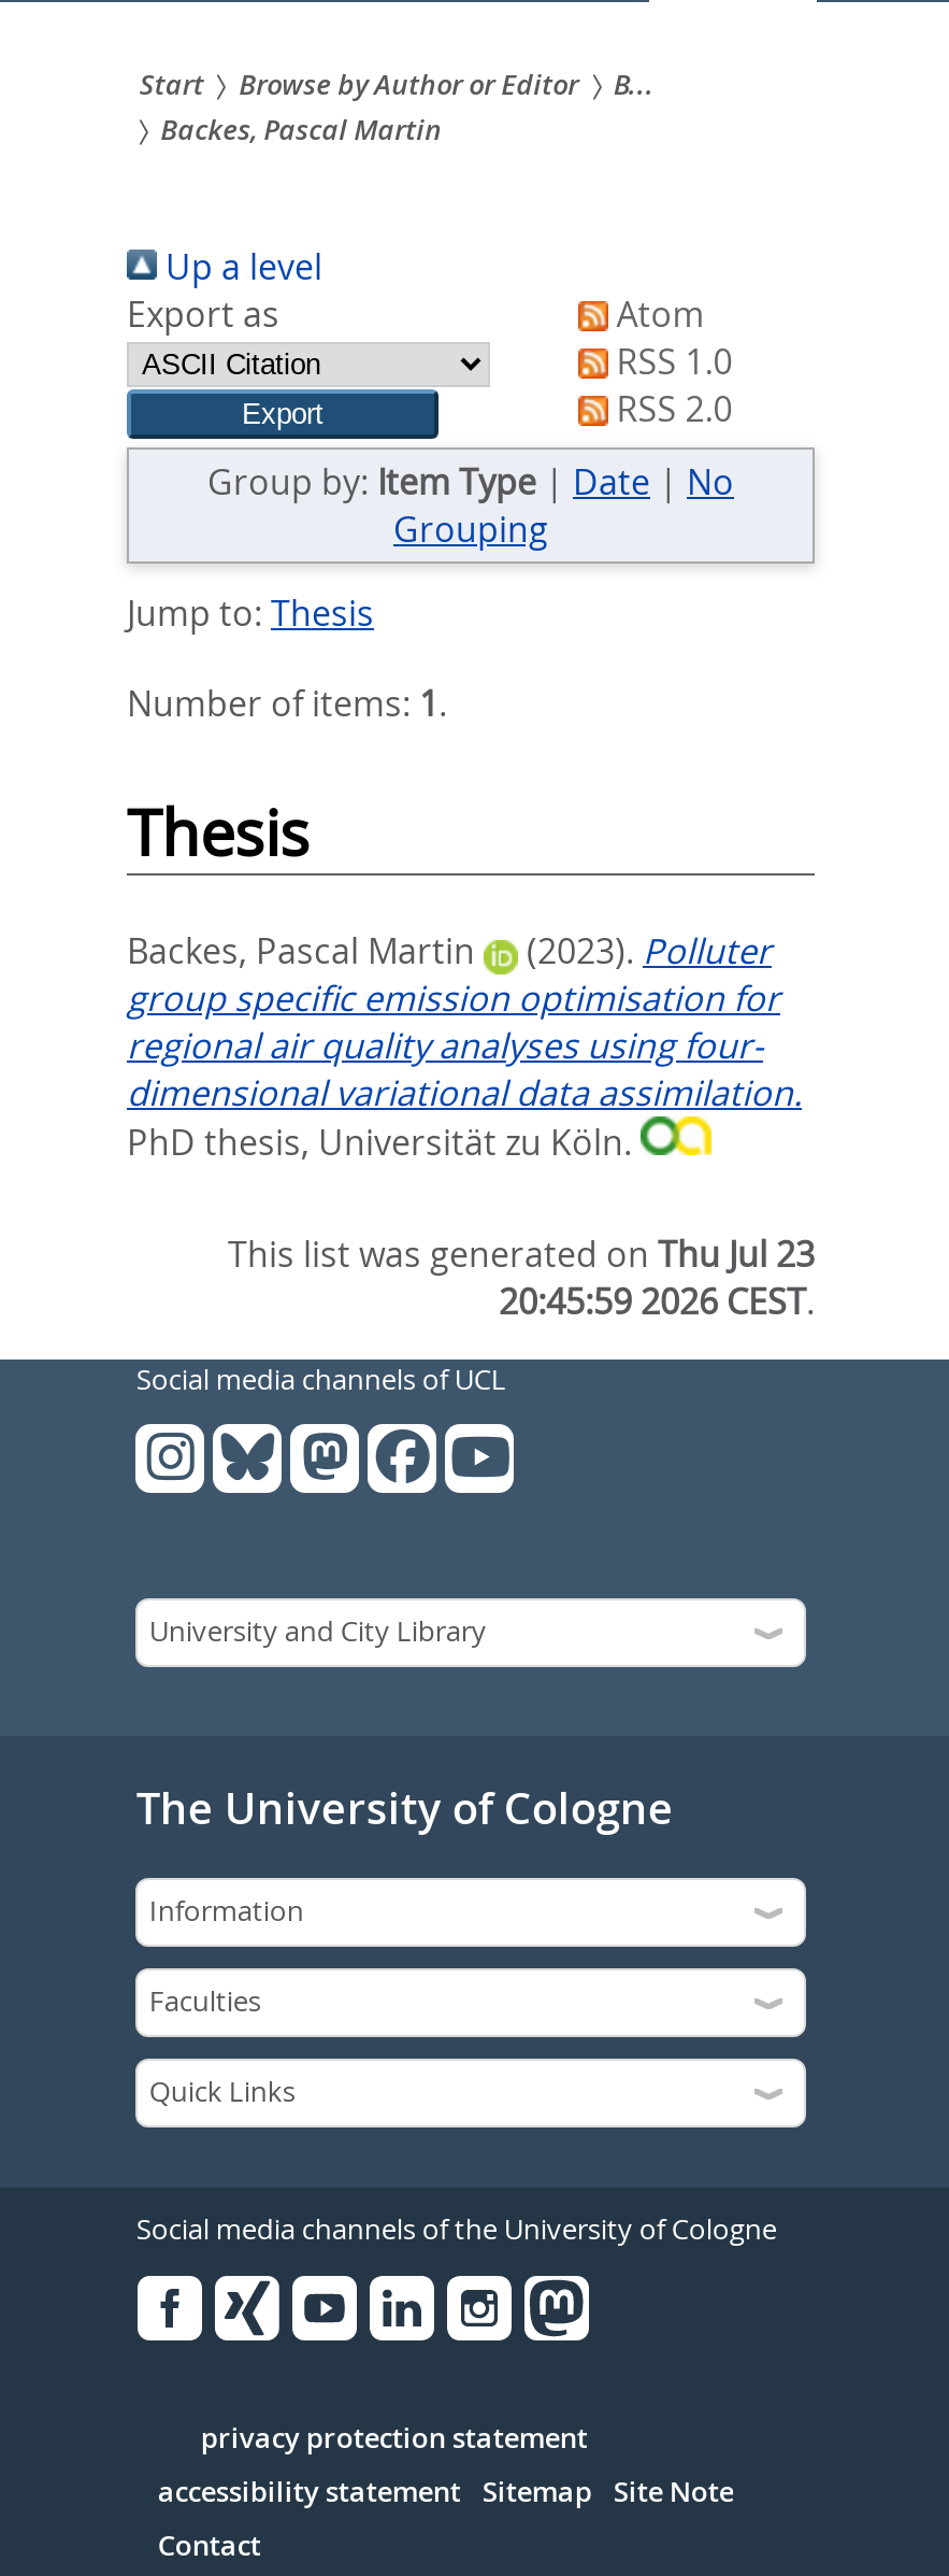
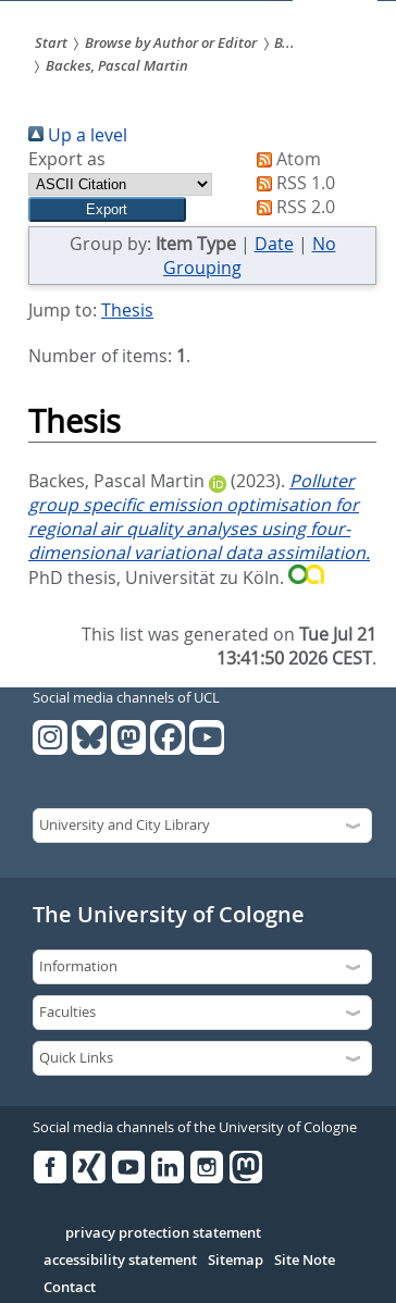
[228,1230,815,1278] This list was generated on Thu Jul 23 -> [82,622,376,646] This list was generated on Tue Jul 21
[499,1278,815,1325] 20:45:59 2026 CEST. -> [216,646,376,670] 13:41:50 2026 CEST.

